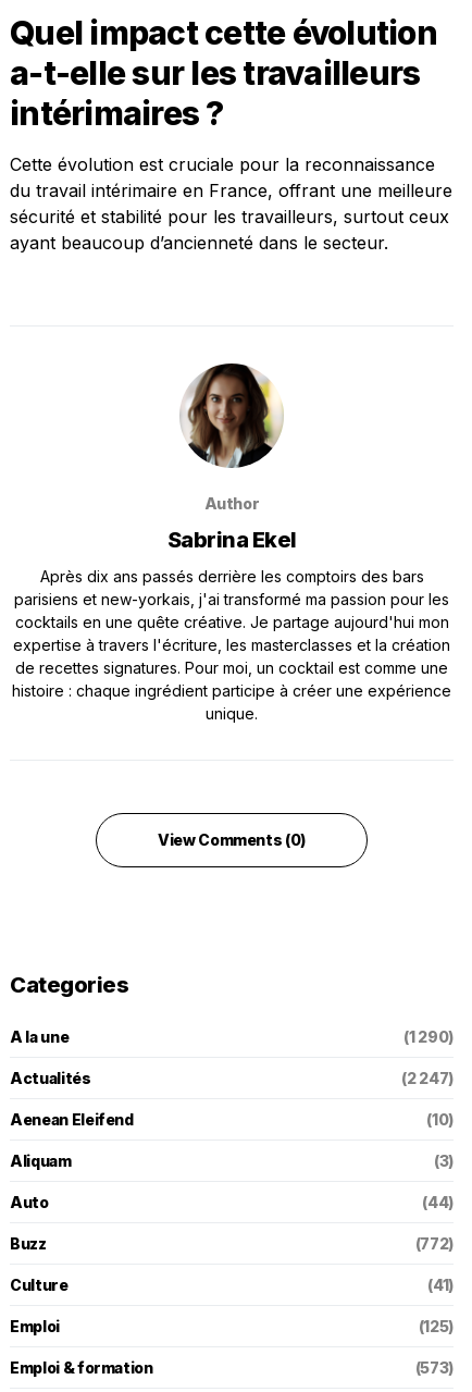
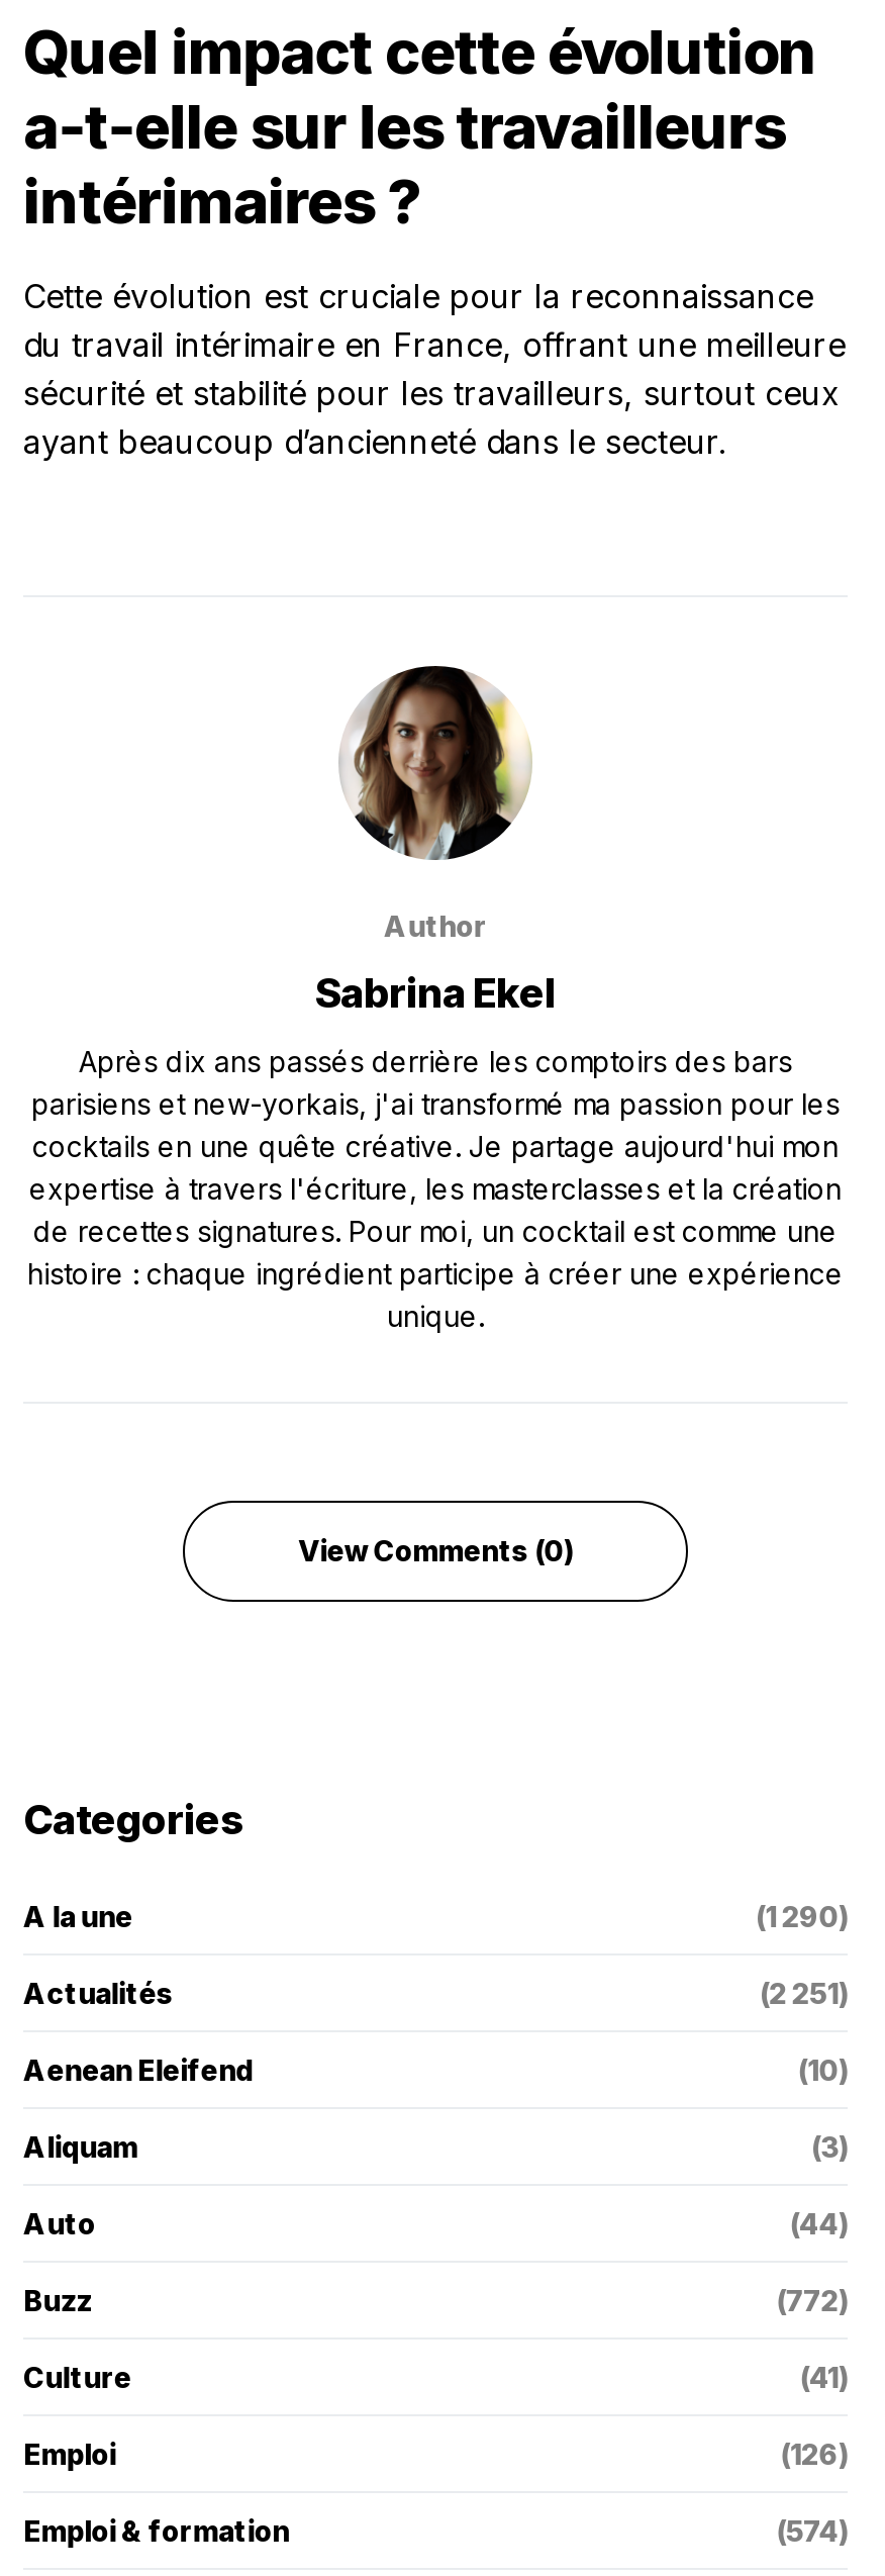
[402,1069,454,1087] (2 247) -> [760,1976,848,2010] (2 251)
[418,1317,454,1335] (125) -> [781,2437,848,2471] (126)
[415,1358,454,1377] (573) -> [776,2513,848,2548] (574)

